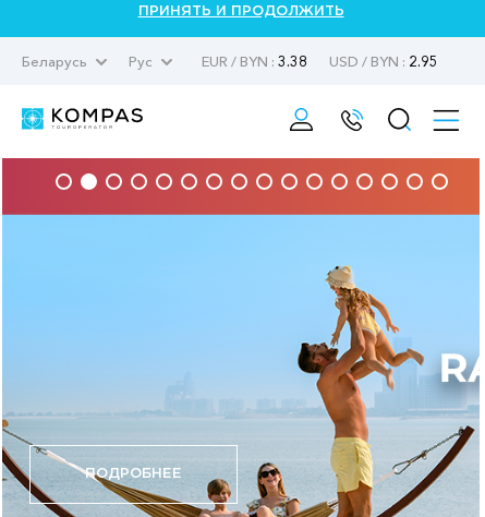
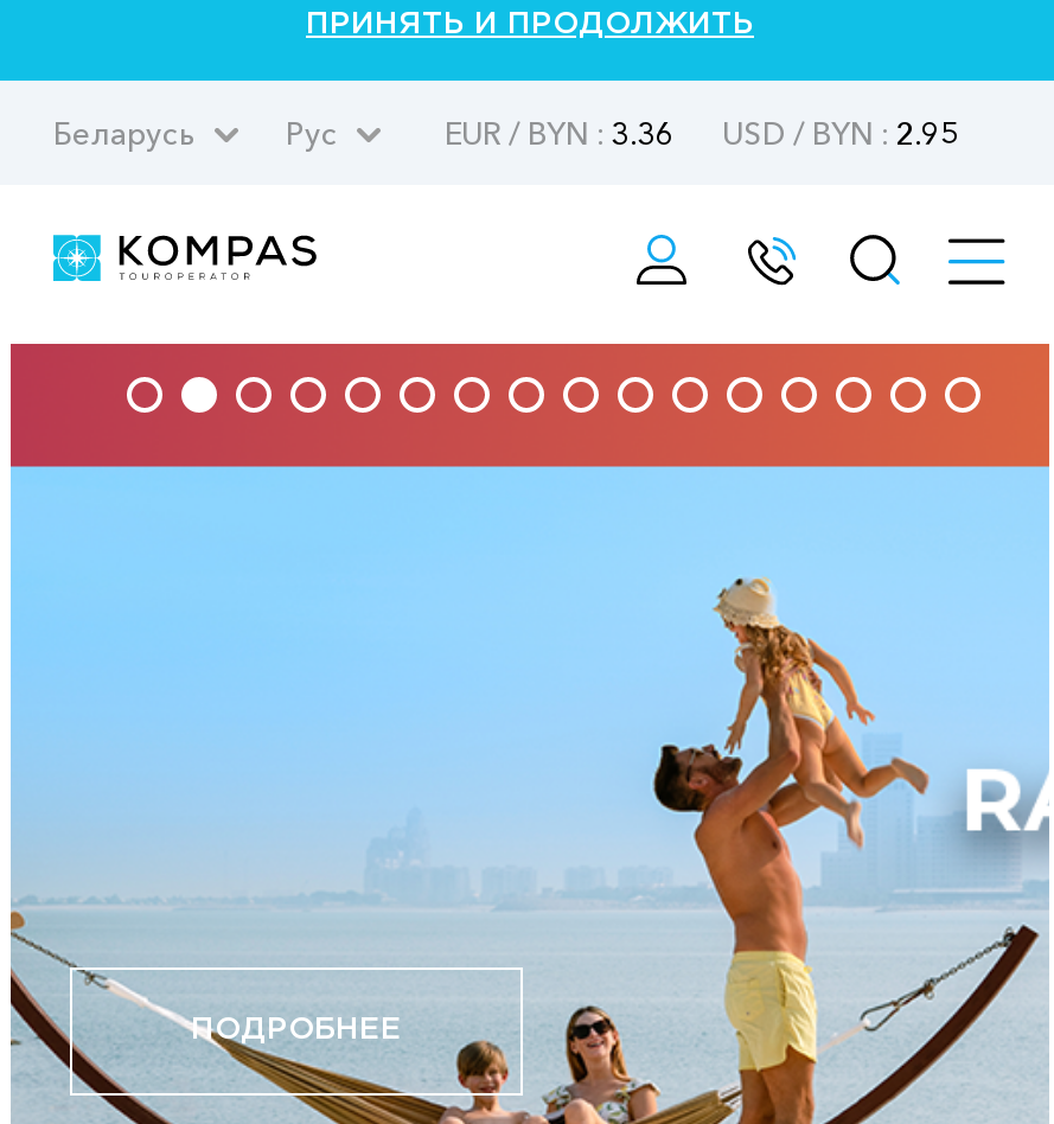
[202,52,438,70] EUR / BYN : 3.38 USD / BYN : 2.95 -> [445,114,959,152] EUR / BYN : 3.36 USD / BYN : 2.95

